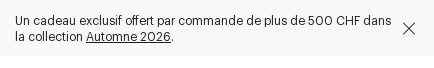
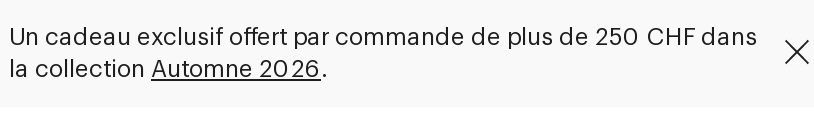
[15,11,391,27] Un cadeau exclusif offert par commande de plus de 500 CHF dans -> [9,18,757,50] Un cadeau exclusif offert par commande de plus de 250 CHF dans

